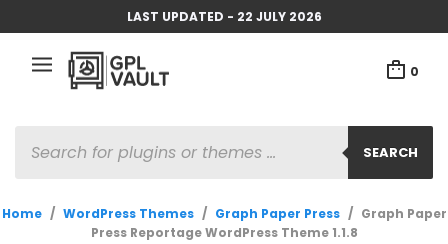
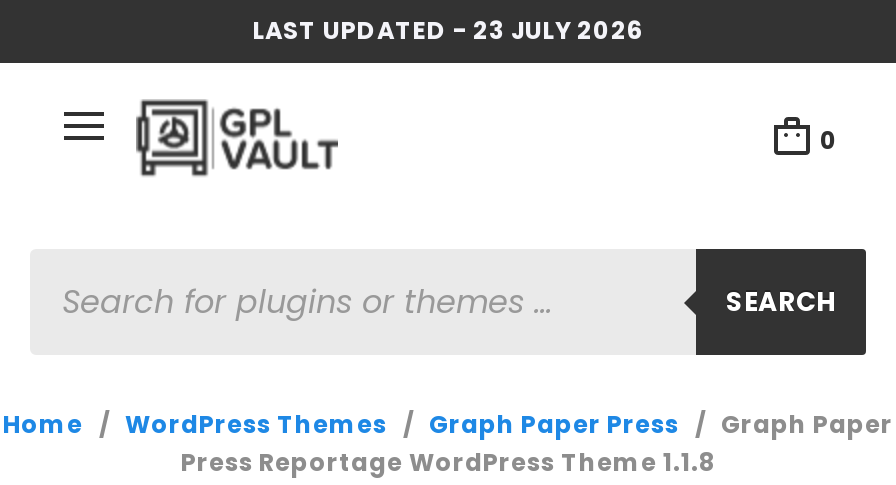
[126,7,321,24] LAST UPDATED - 22 JULY 2026 -> [253,12,643,46] LAST UPDATED - 23 JULY 2026

